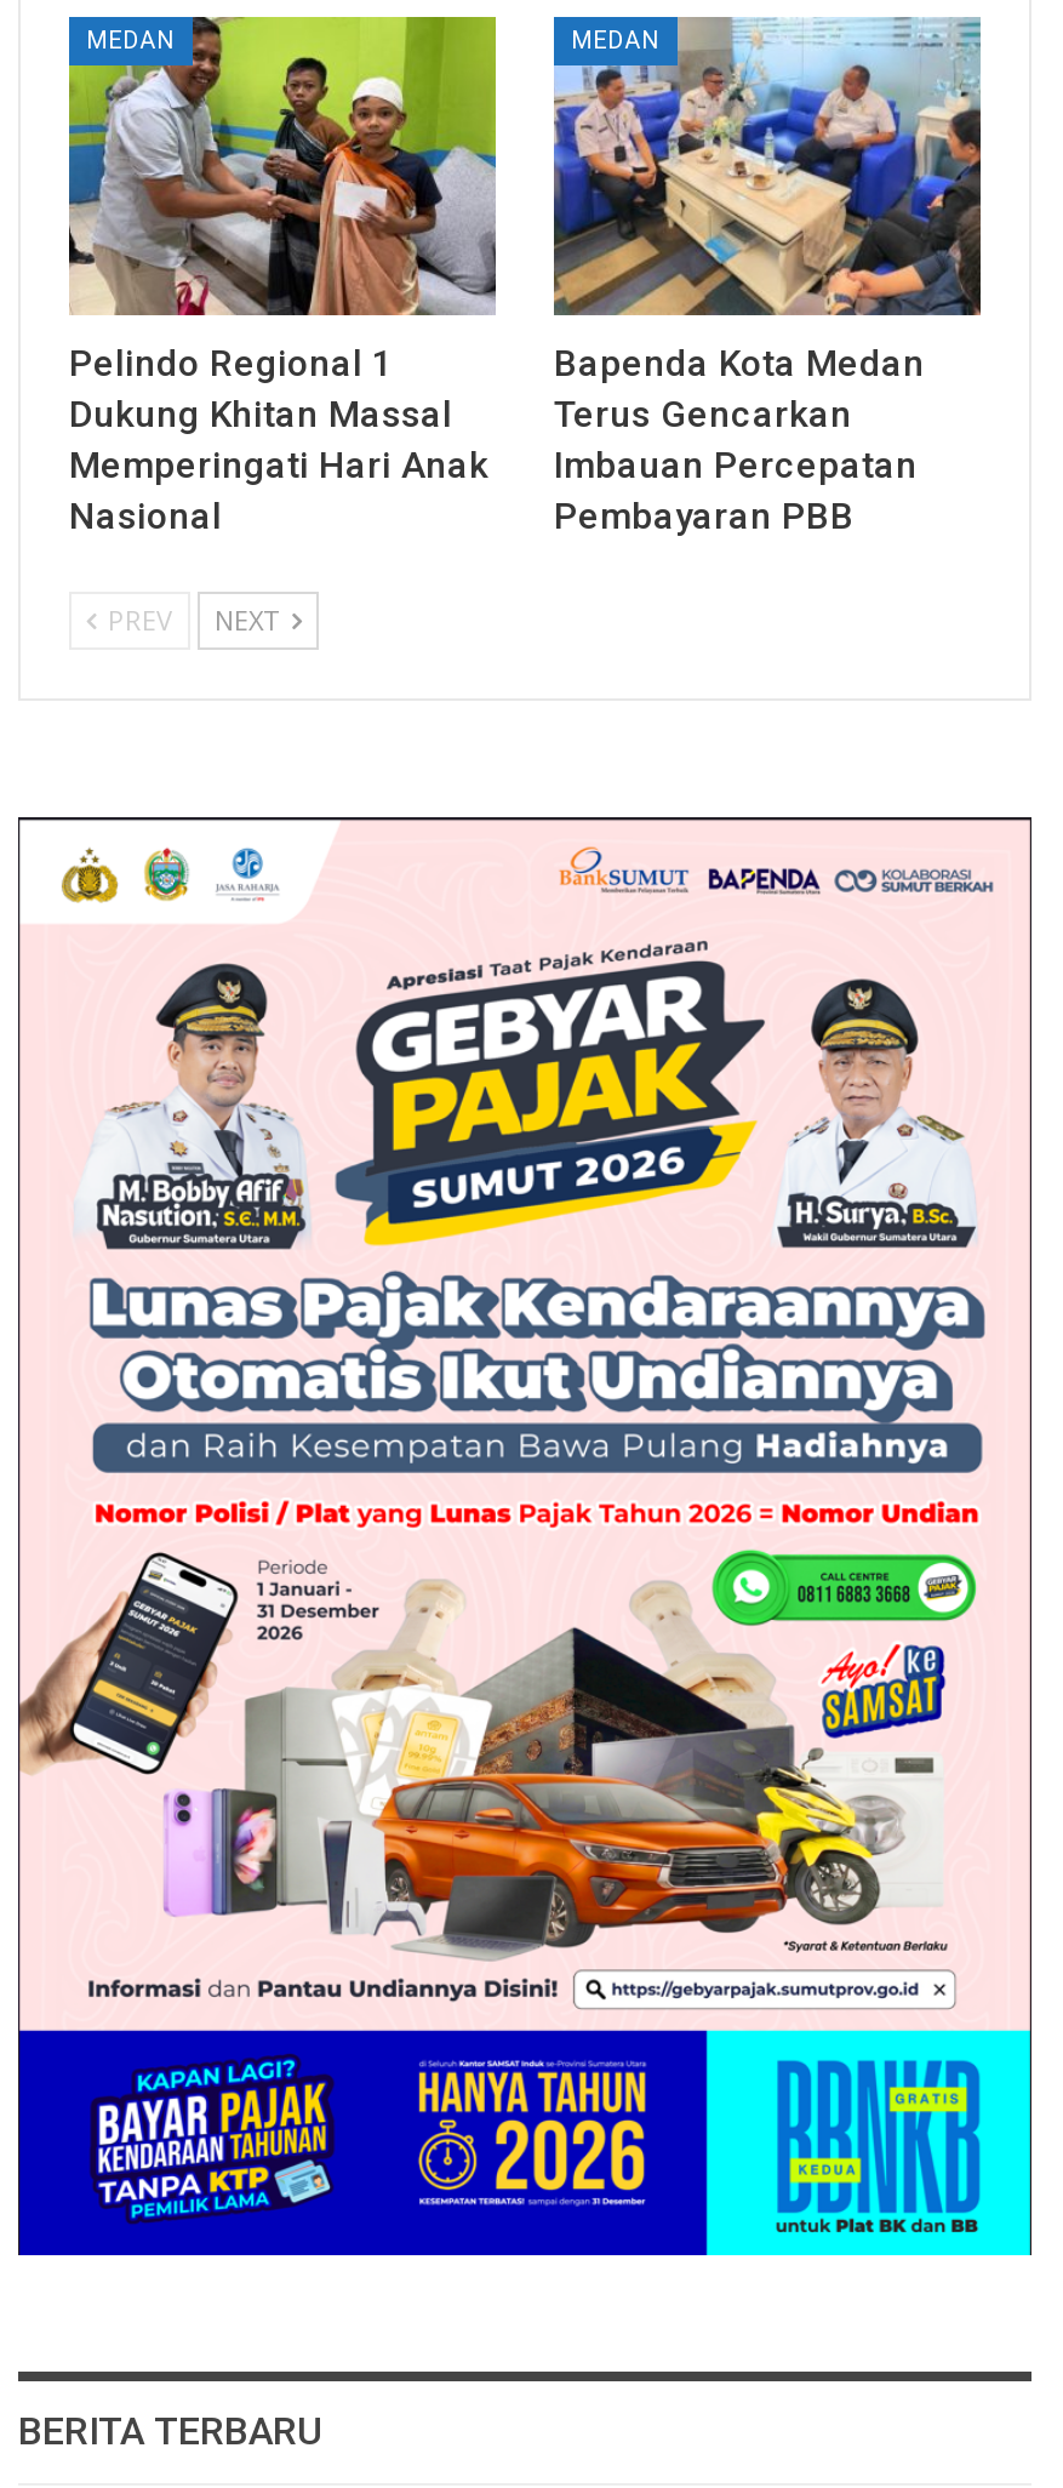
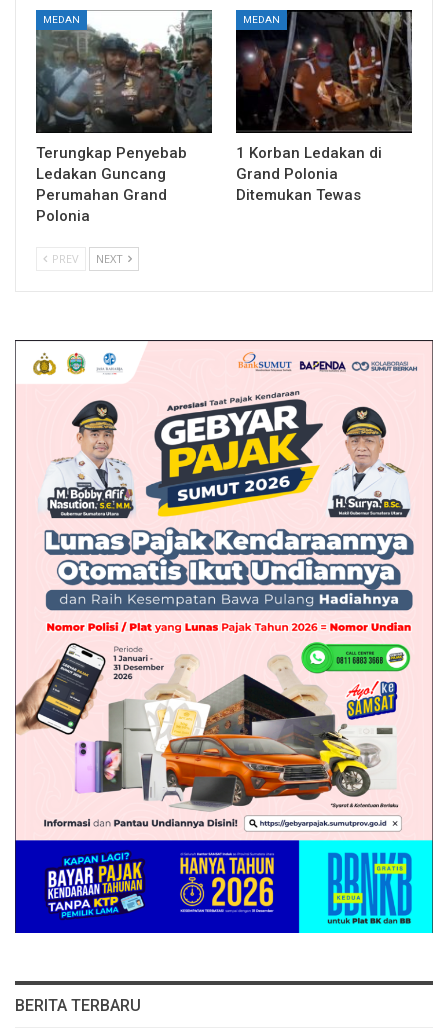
[69,15,498,539] [image] | Pelindo Regional 1 | Dukung Khitan Massal | Memperingati Hari Anak | Nasional -> [35,10,213,225] [image] | Terungkap Penyebab | Ledakan Guncang | Perumahan Grand | Polonia
[551,17,983,539] [image] | Bapenda Kota Medan | Terus Gencarkan | Imbauan Percepatan | Pembayaran PBB -> [235,9,413,204] [image] | 1 Korban Ledakan di | Grand Polonia | Ditemukan Tewas

